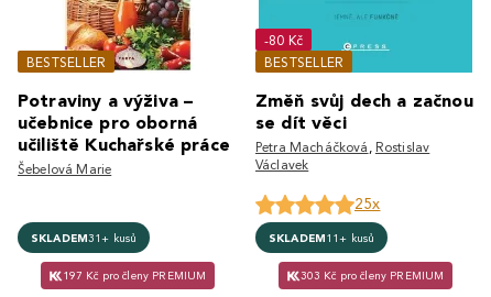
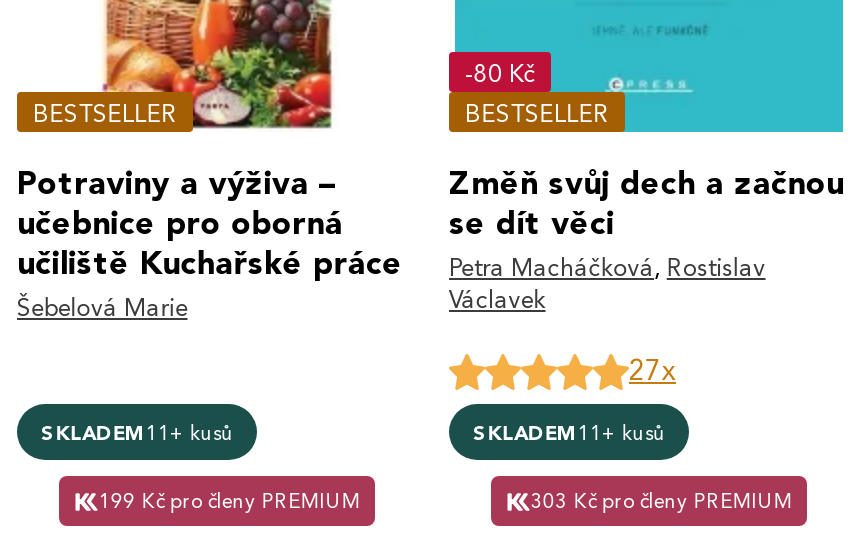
[354,195,380,213] 25x -> [629,354,676,388] 27x
[31,230,137,245] SKLADEM 31+ kusů -> [41,419,234,445] SKLADEM 11+ kusů
[62,268,206,283] 197 Kč pro členy PREMIUM -> [98,488,360,514] 199 Kč pro členy PREMIUM

